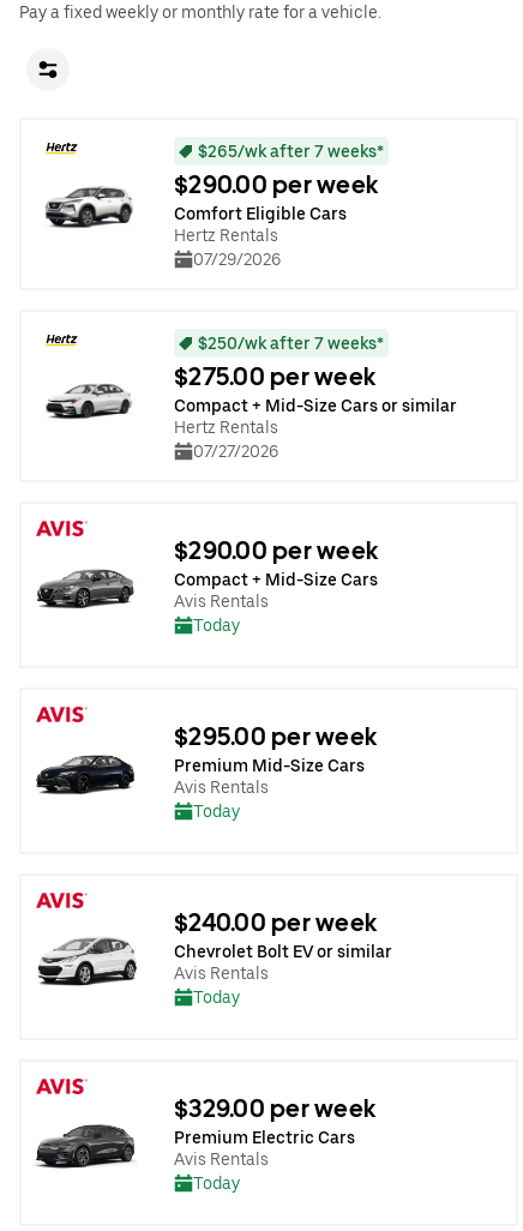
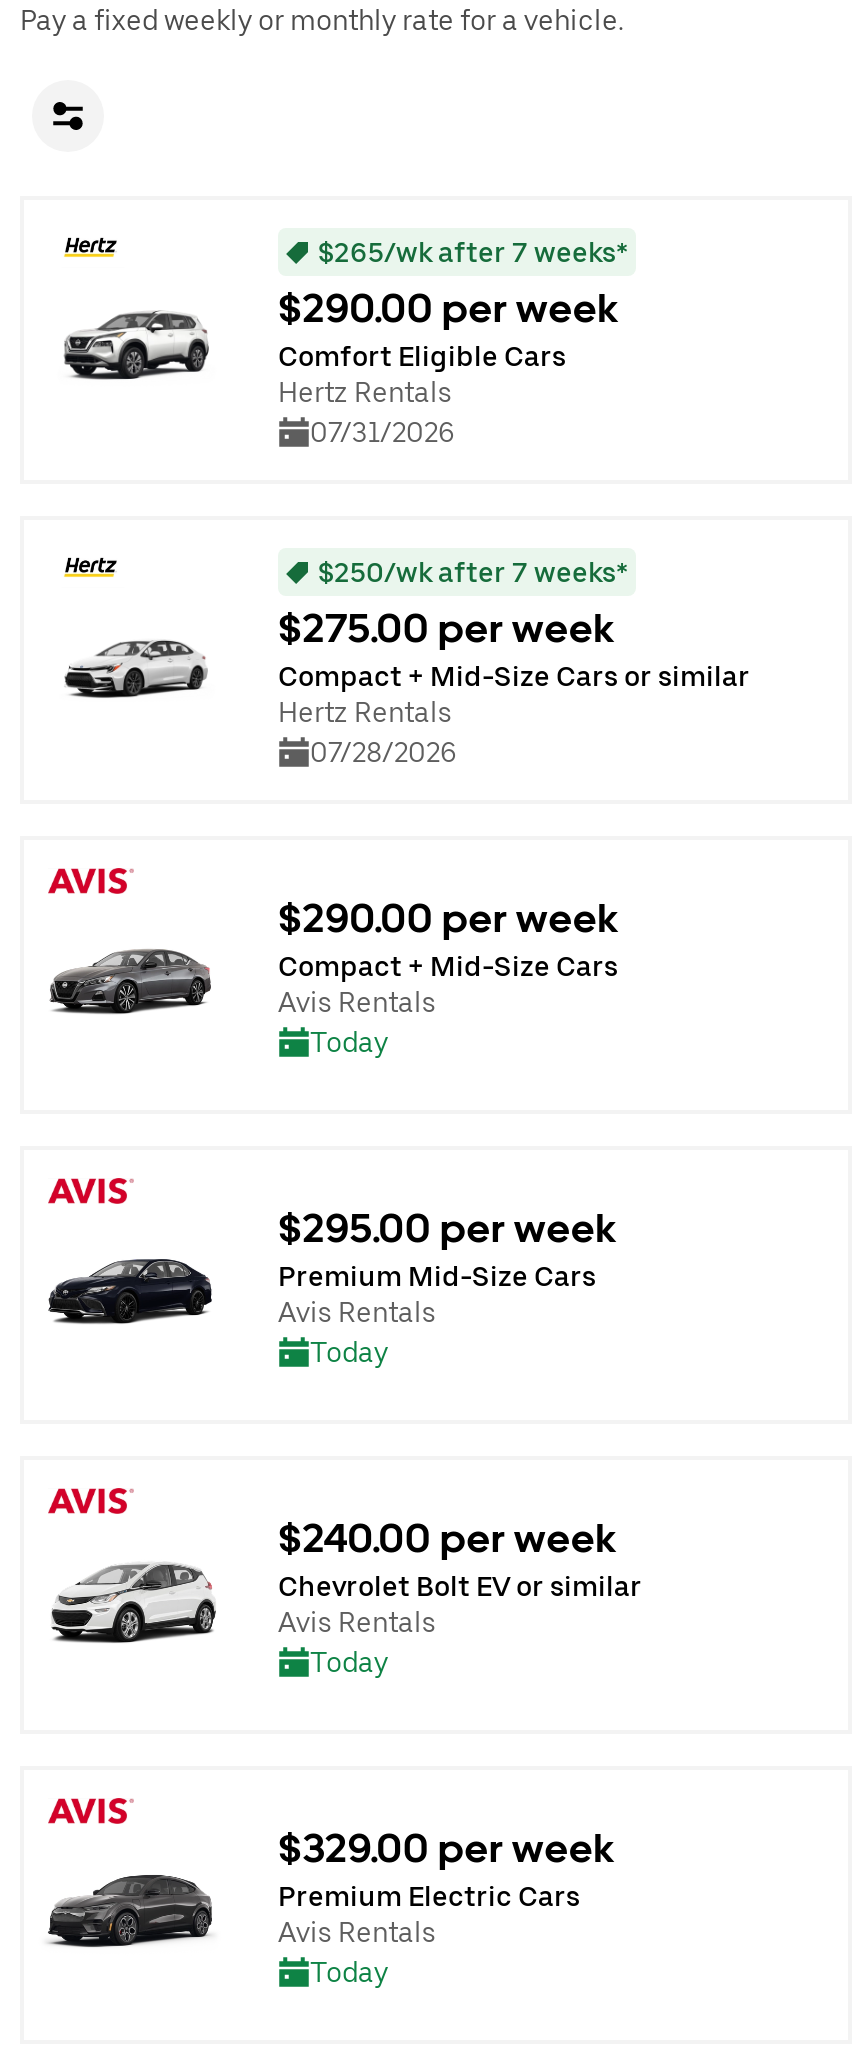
[193,250,281,269] 07/29/2026 -> [310,416,454,448] 07/31/2026
[193,442,278,461] 07/27/2026 -> [310,736,456,768] 07/28/2026

